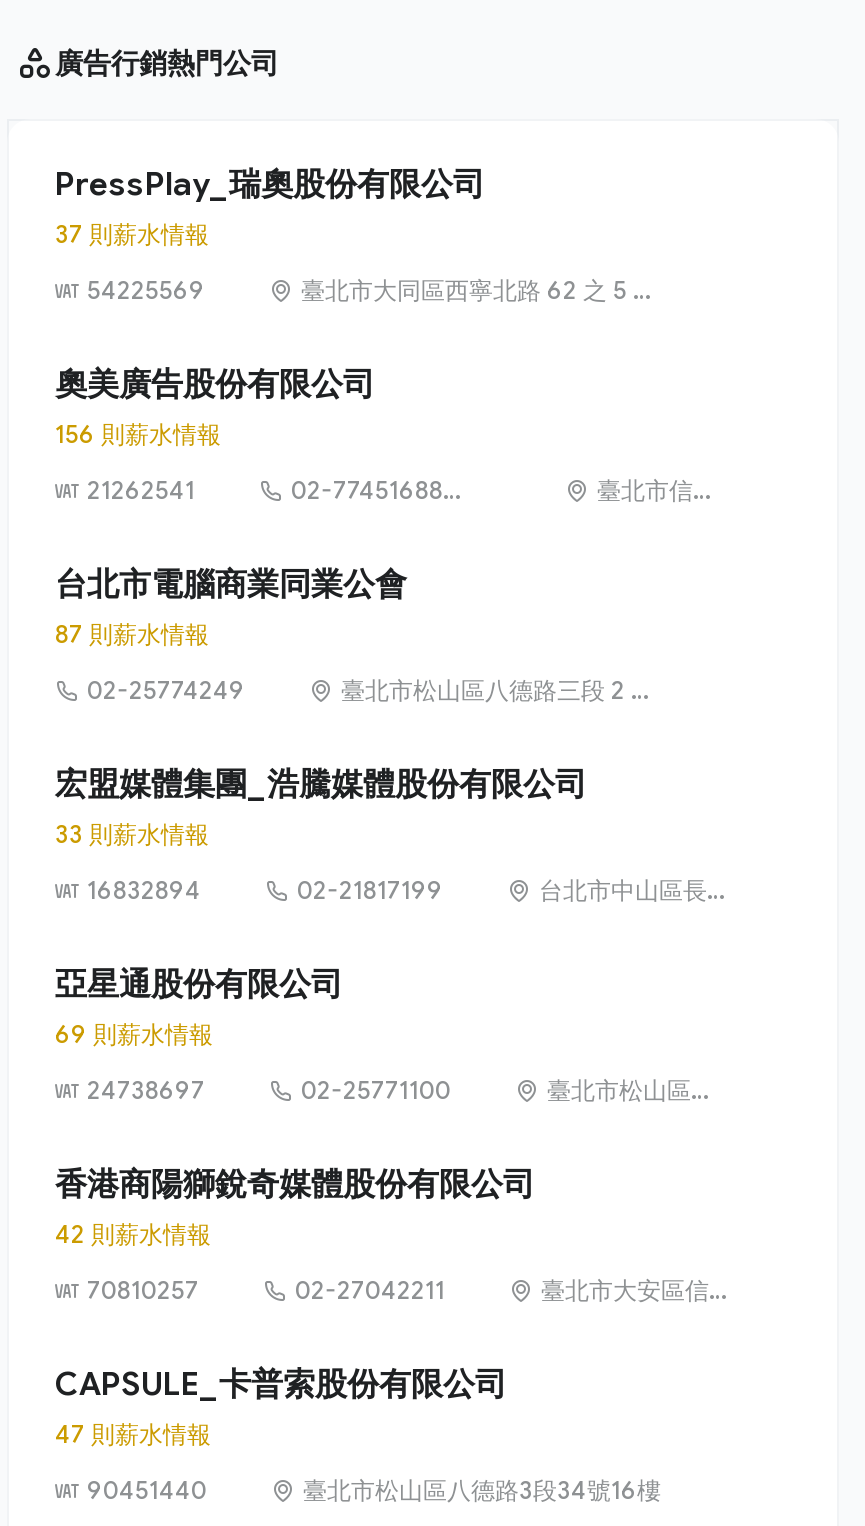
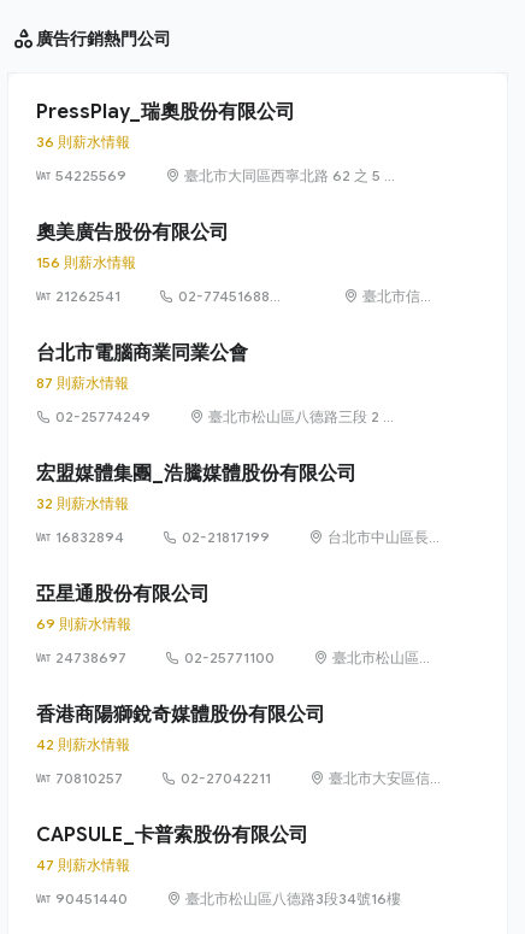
[55,219,209,249] 37 則薪水情報 -> [36,133,130,151] 36 則薪水情報
[55,819,209,849] 33 則薪水情報 -> [36,494,129,512] 32 則薪水情報

